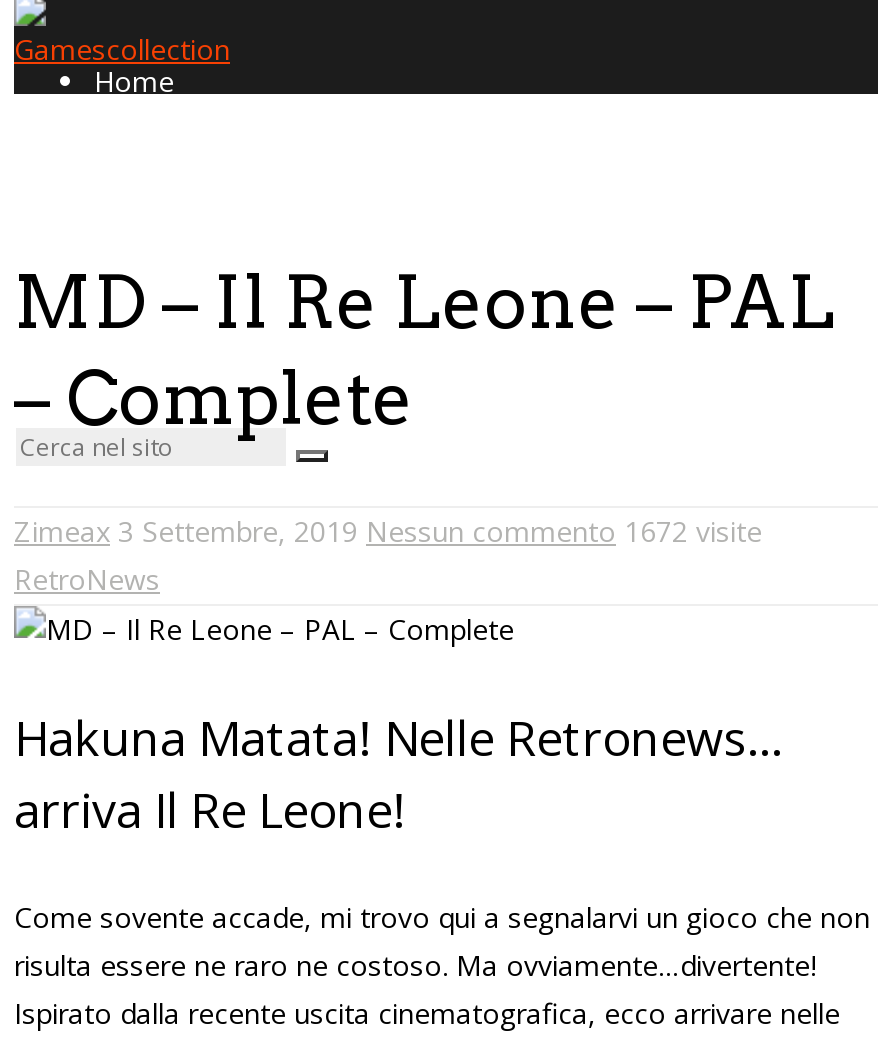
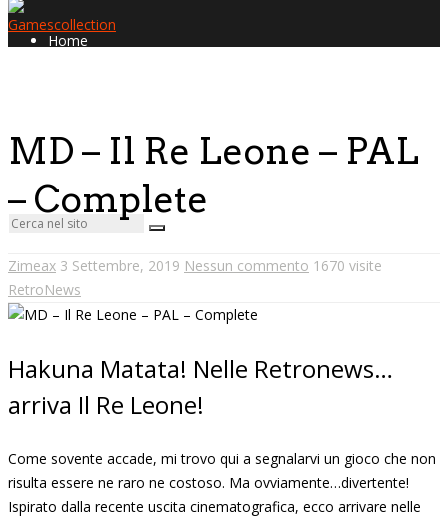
[14,512,762,550] Zimeax 3 Settembre, 2019 Nessun commento 1672 visite -> [8,256,382,275] Zimeax 3 Settembre, 2019 Nessun commento 1670 visite

